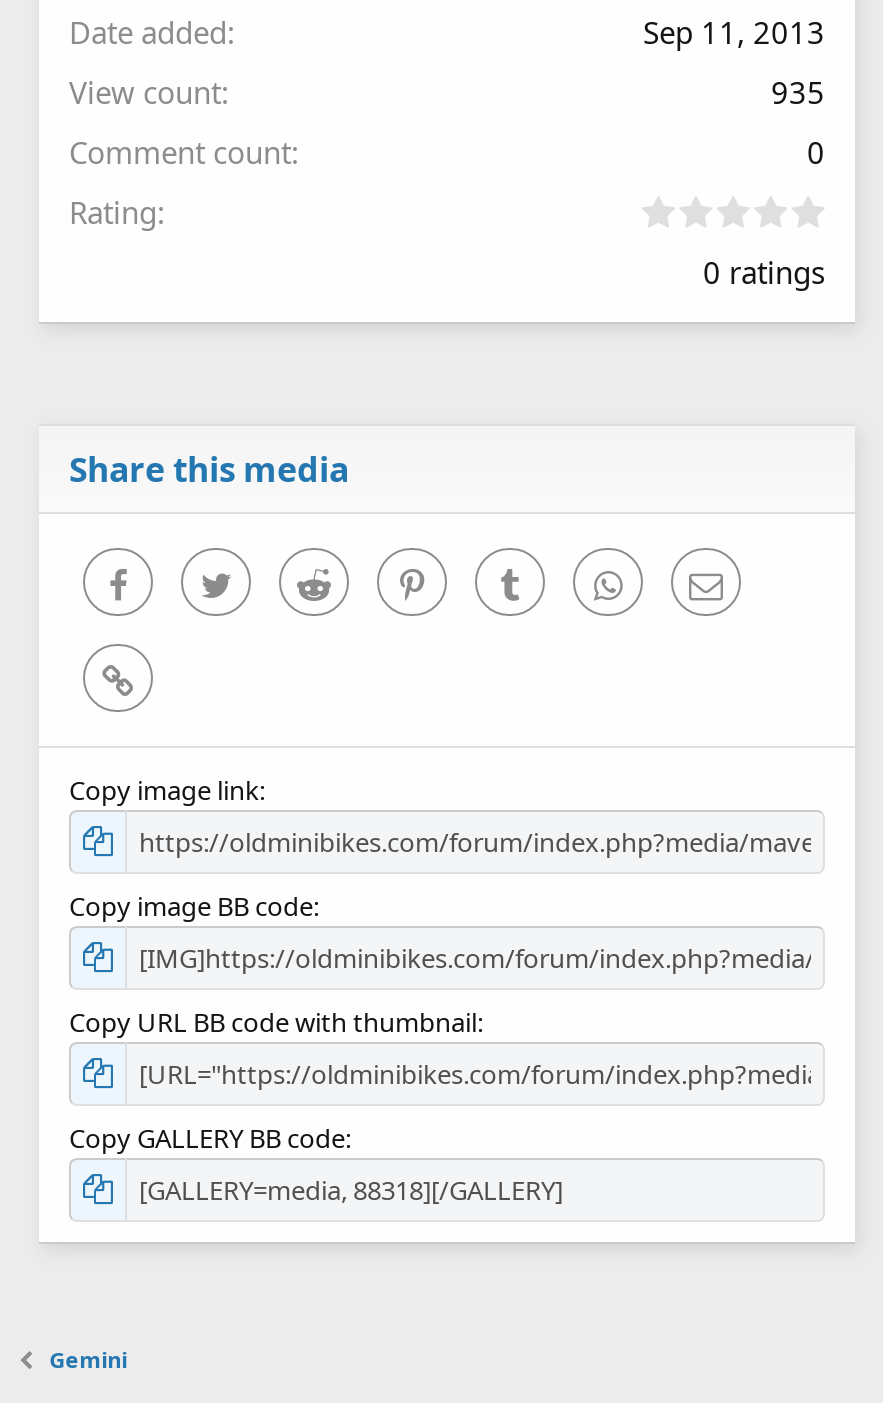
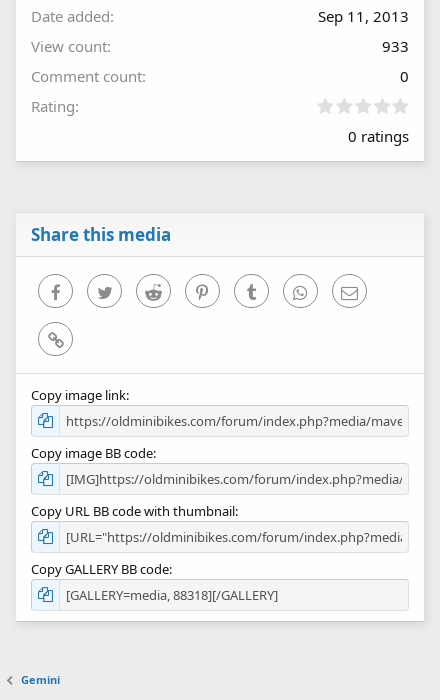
[771,72,825,112] 935 -> [382,36,409,56] 933

